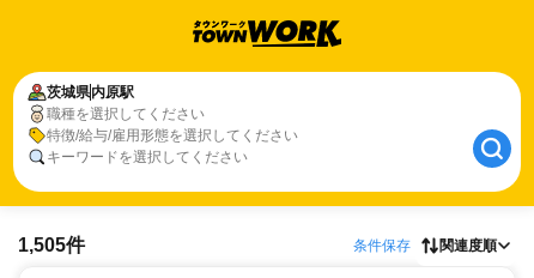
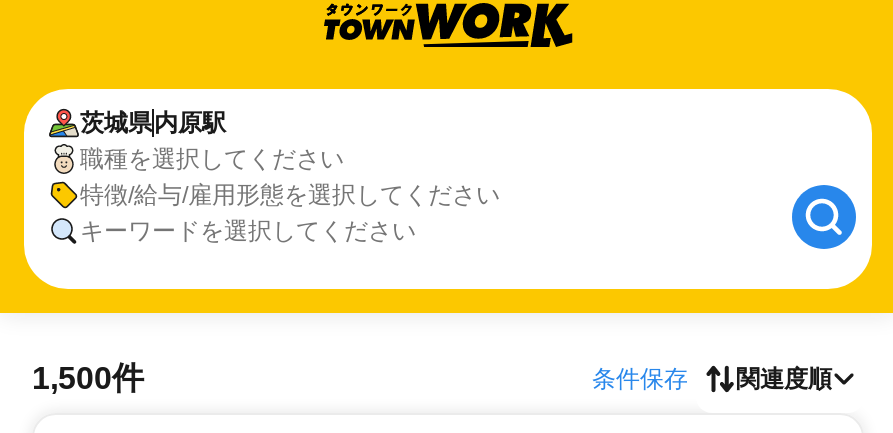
[18,235,85,255] 1,505件 -> [32,361,144,395] 1,500件

